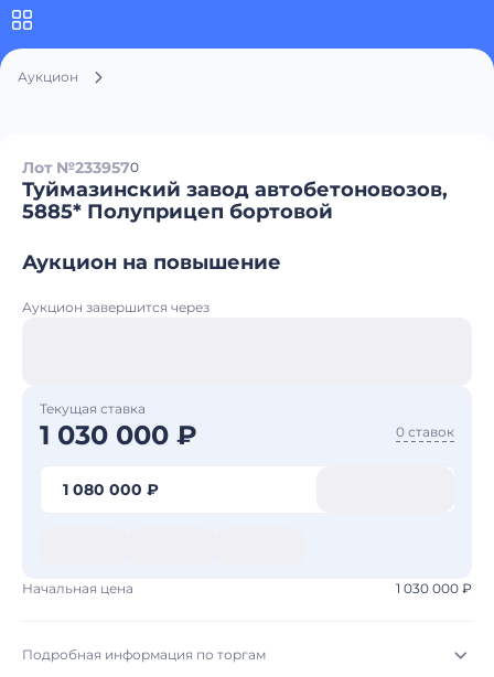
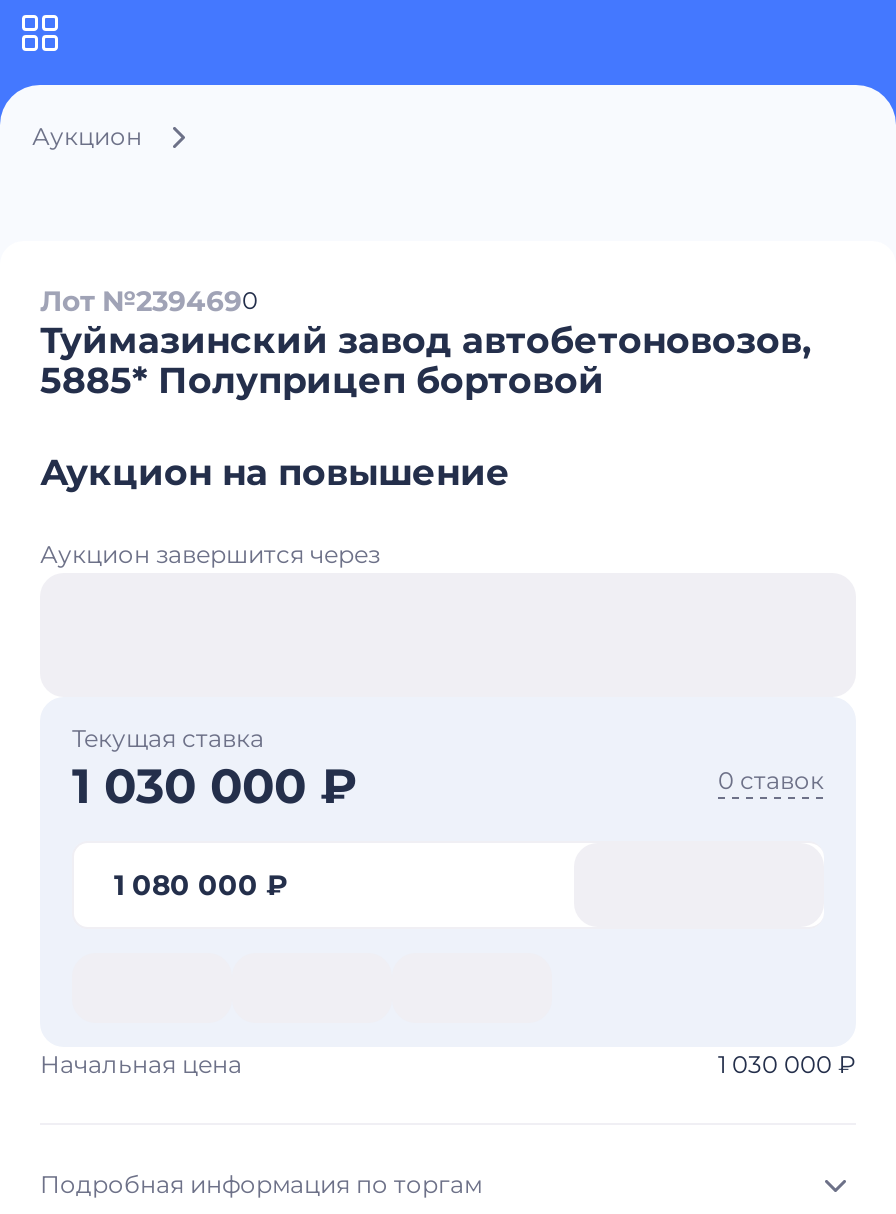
[22,158,139,178] Лот №2339570 -> [40,283,258,319] Лот №2394690

